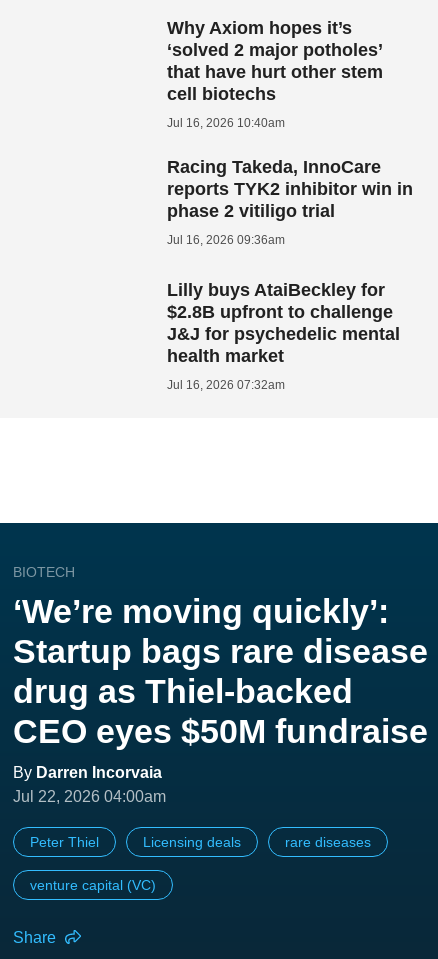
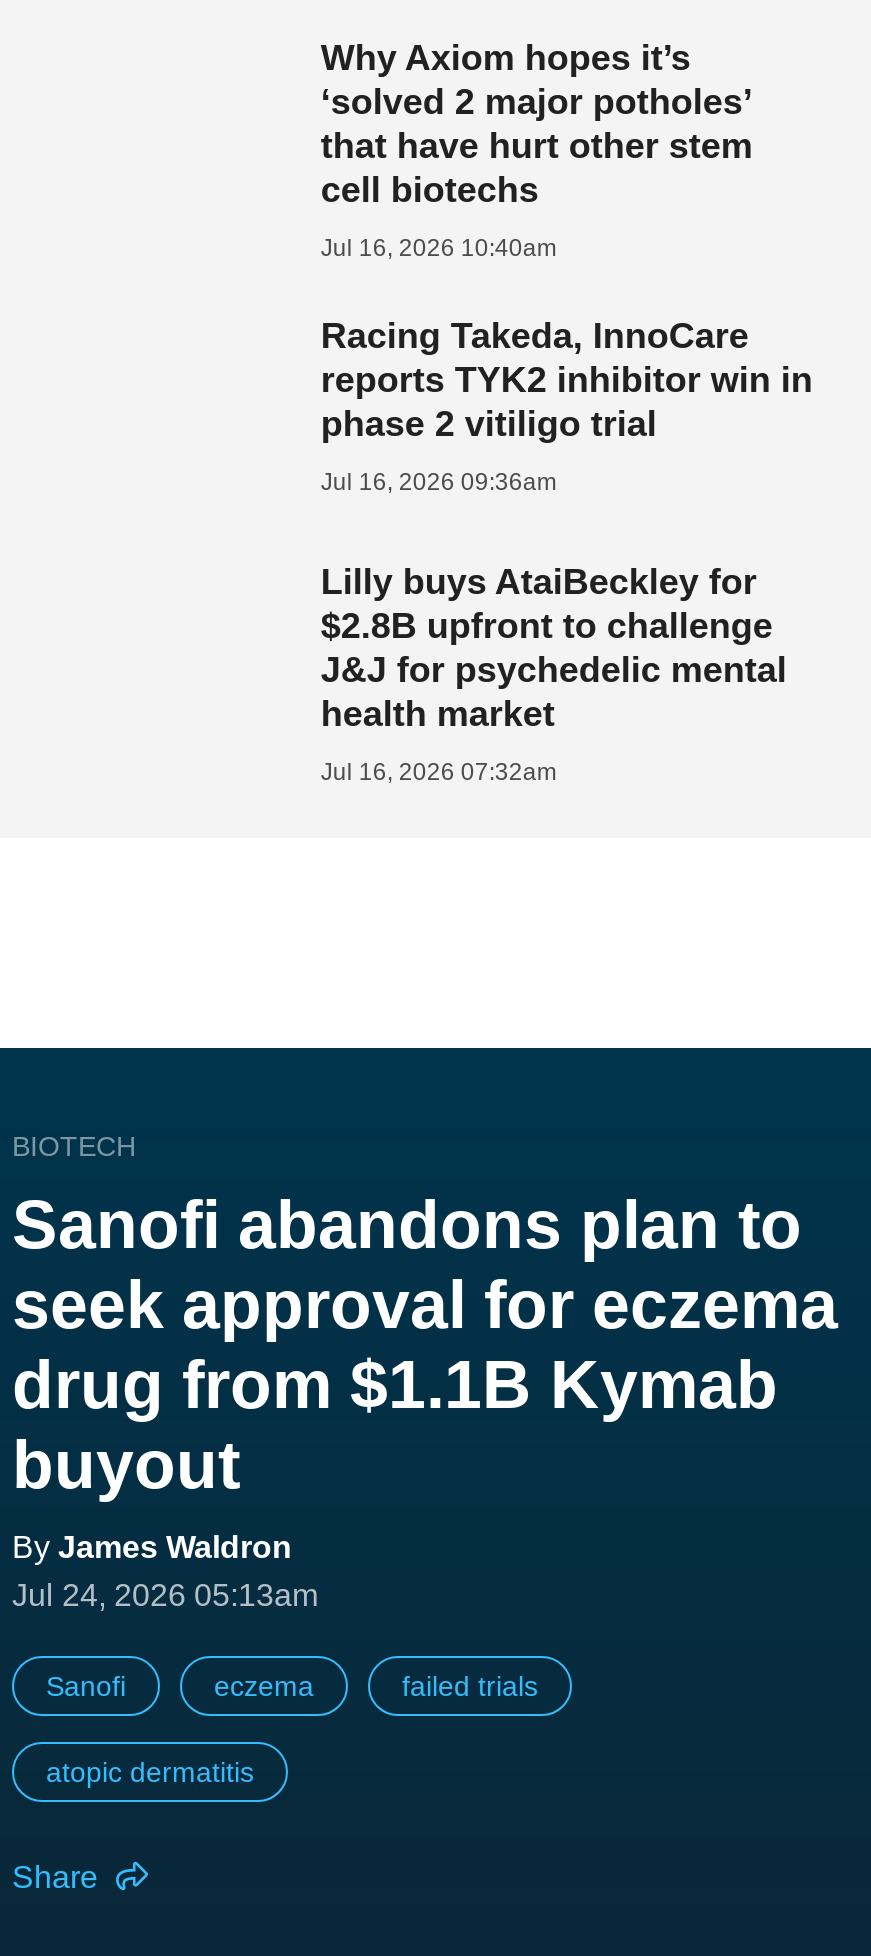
[13,592,428,805] ‘We’re moving quickly’: | Startup bags rare disease | drug as Thiel-backed | CEO eyes $50M fundraise | By Darren Incorvaia | Jul 22, 2026 04:00am -> [12,1185,838,1611] Sanofi abandons plan to | seek approval for eczema | drug from $1.1B Kymab | buyout | By James Waldron | Jul 24, 2026 05:13am
[30,834,371,850] Peter Thiel | Licensing deals | rare diseases -> [46,1669,538,1701] Sanofi | eczema | failed trials
[30,877,156,893] venture capital (VC) -> [46,1755,254,1787] atopic dermatitis

